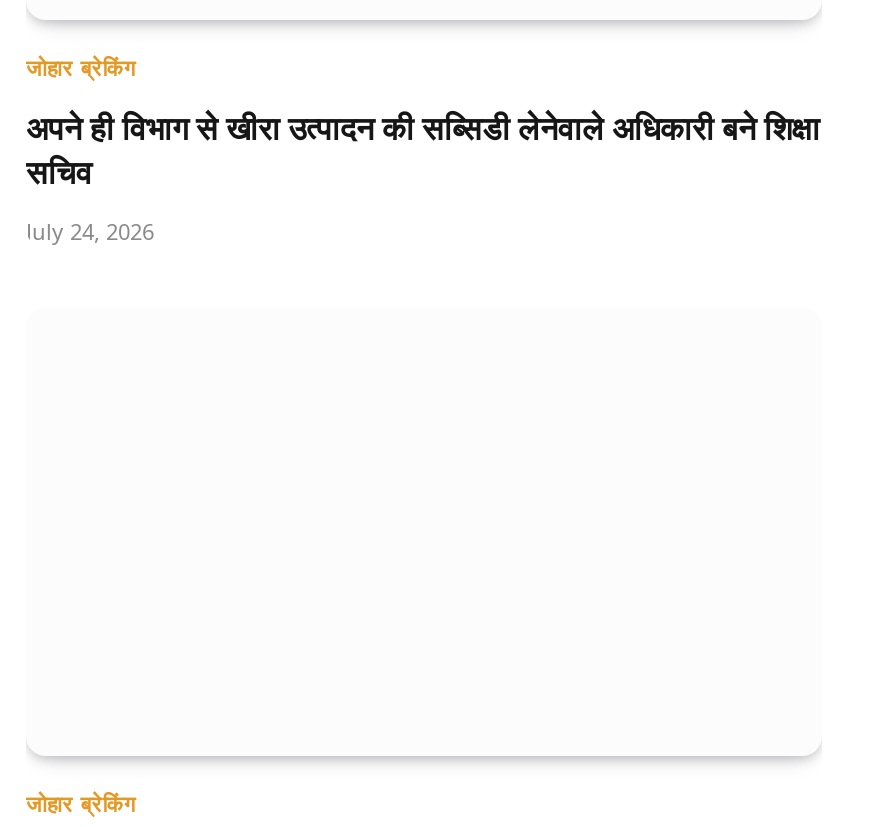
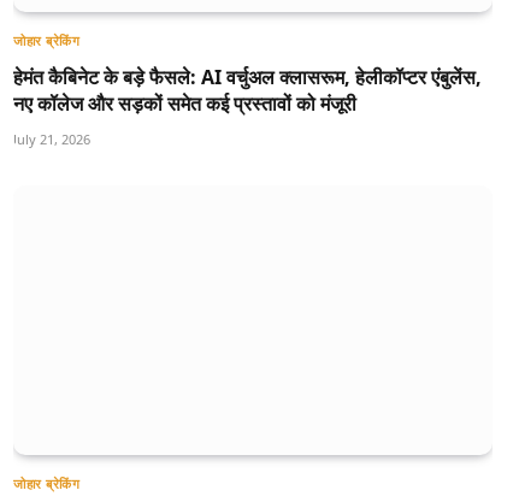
[26,106,820,194] अपने ही विभाग से खीरा उत्पादन की सब्सिडी लेनेवाले अधिकारी बने शिक्षा | सचिव -> [13,64,482,117] हेमंत कैबिनेट के बड़े फैसले: AI वर्चुअल क्लासरूम, हेलीकॉप्टर एंबुलेंस, | नए कॉलेज और सड़कों समेत कई प्रस्तावों को मंजूरी
[26,216,154,246] July 24, 2026 -> [13,130,90,148] July 21, 2026

